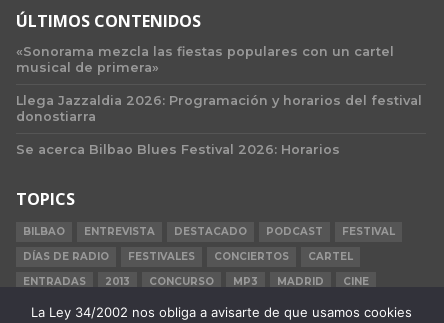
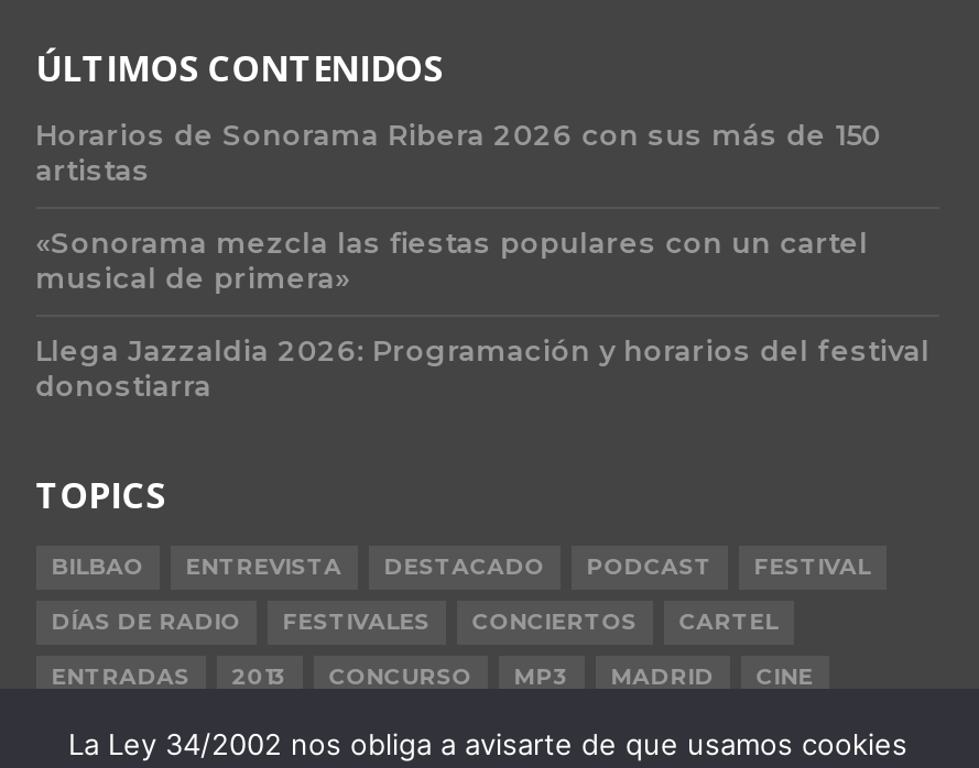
none -> [36,120,881,189] Horarios de Sonorama Ribera 2026 con sus más de 150 | artistas
moved [16,44,422,124] -> [36,228,930,404]: «Sonorama mezcla las fiestas populares con un cartel | musical de primera» | Llega Jazzaldia 2026: Programación y horarios del festival | donostiarra
[16,142,340,157] Se acerca Bilbao Blues Festival 2026: Horarios -> none

